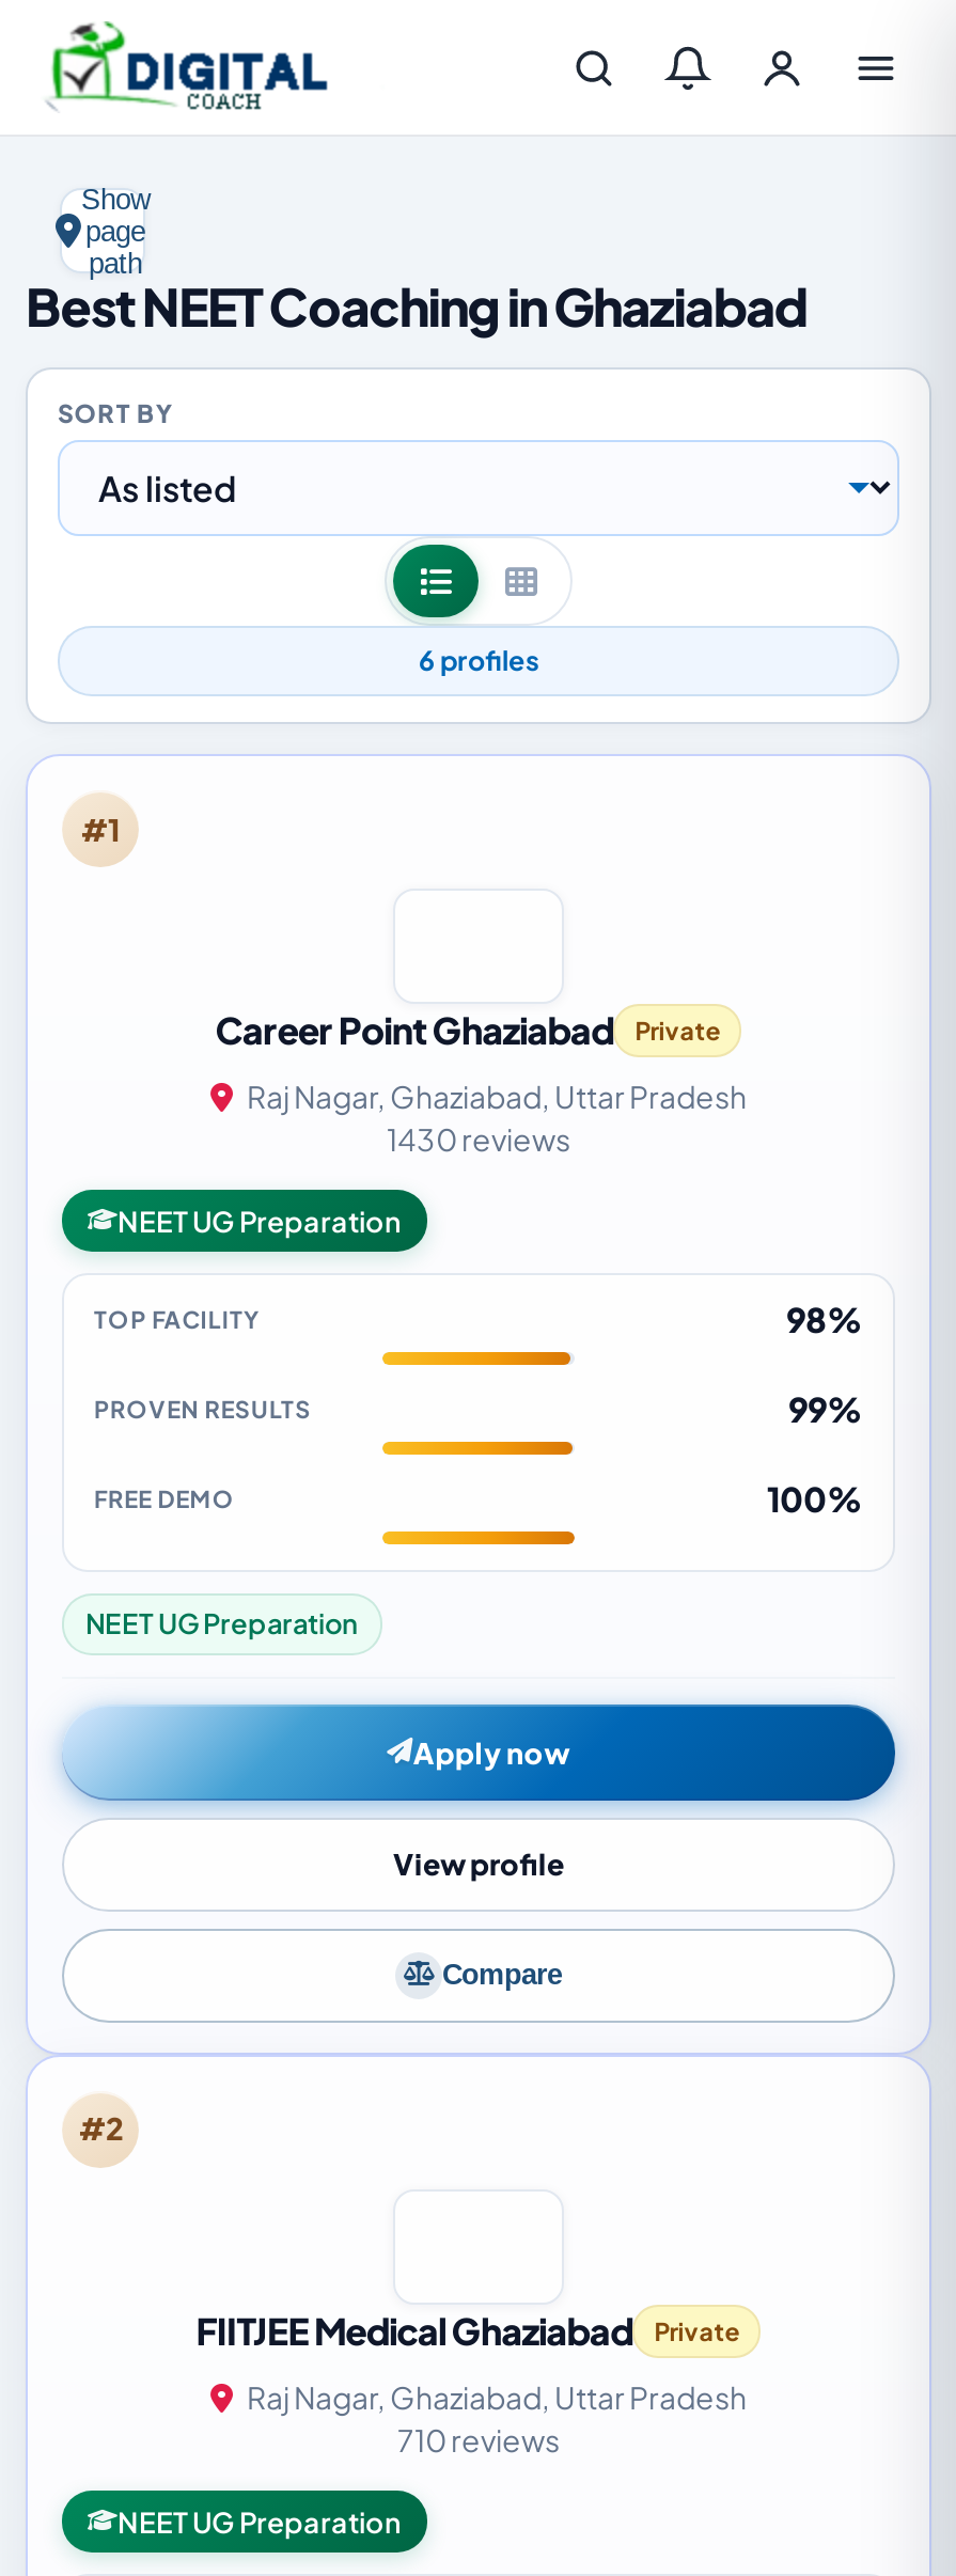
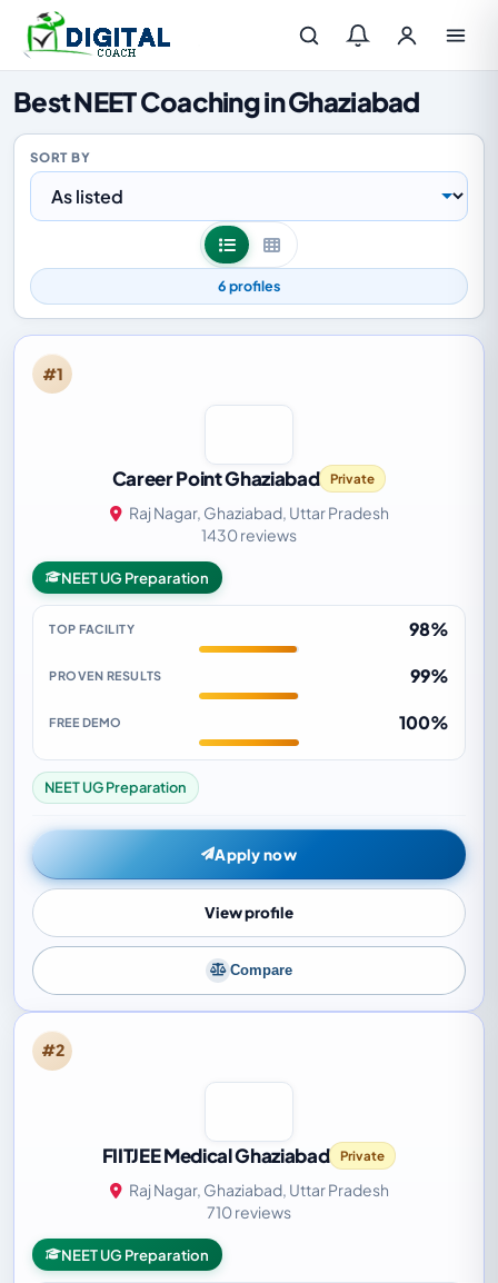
[81,183,150,279] Show | page | path -> none

